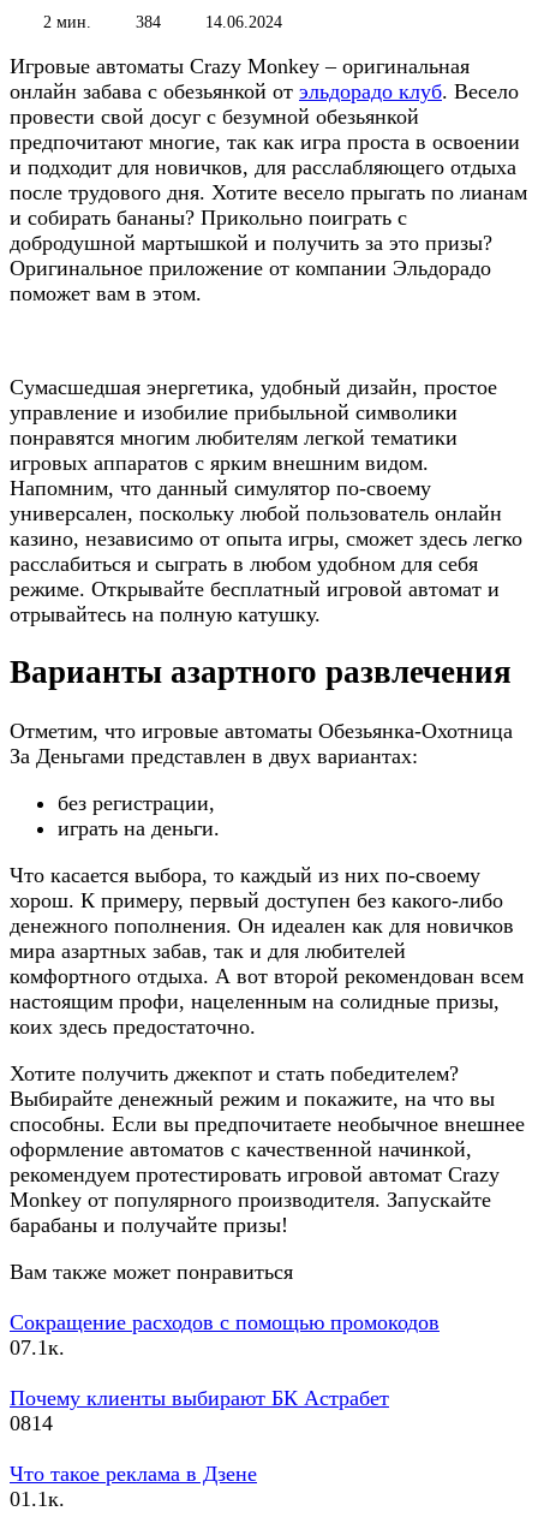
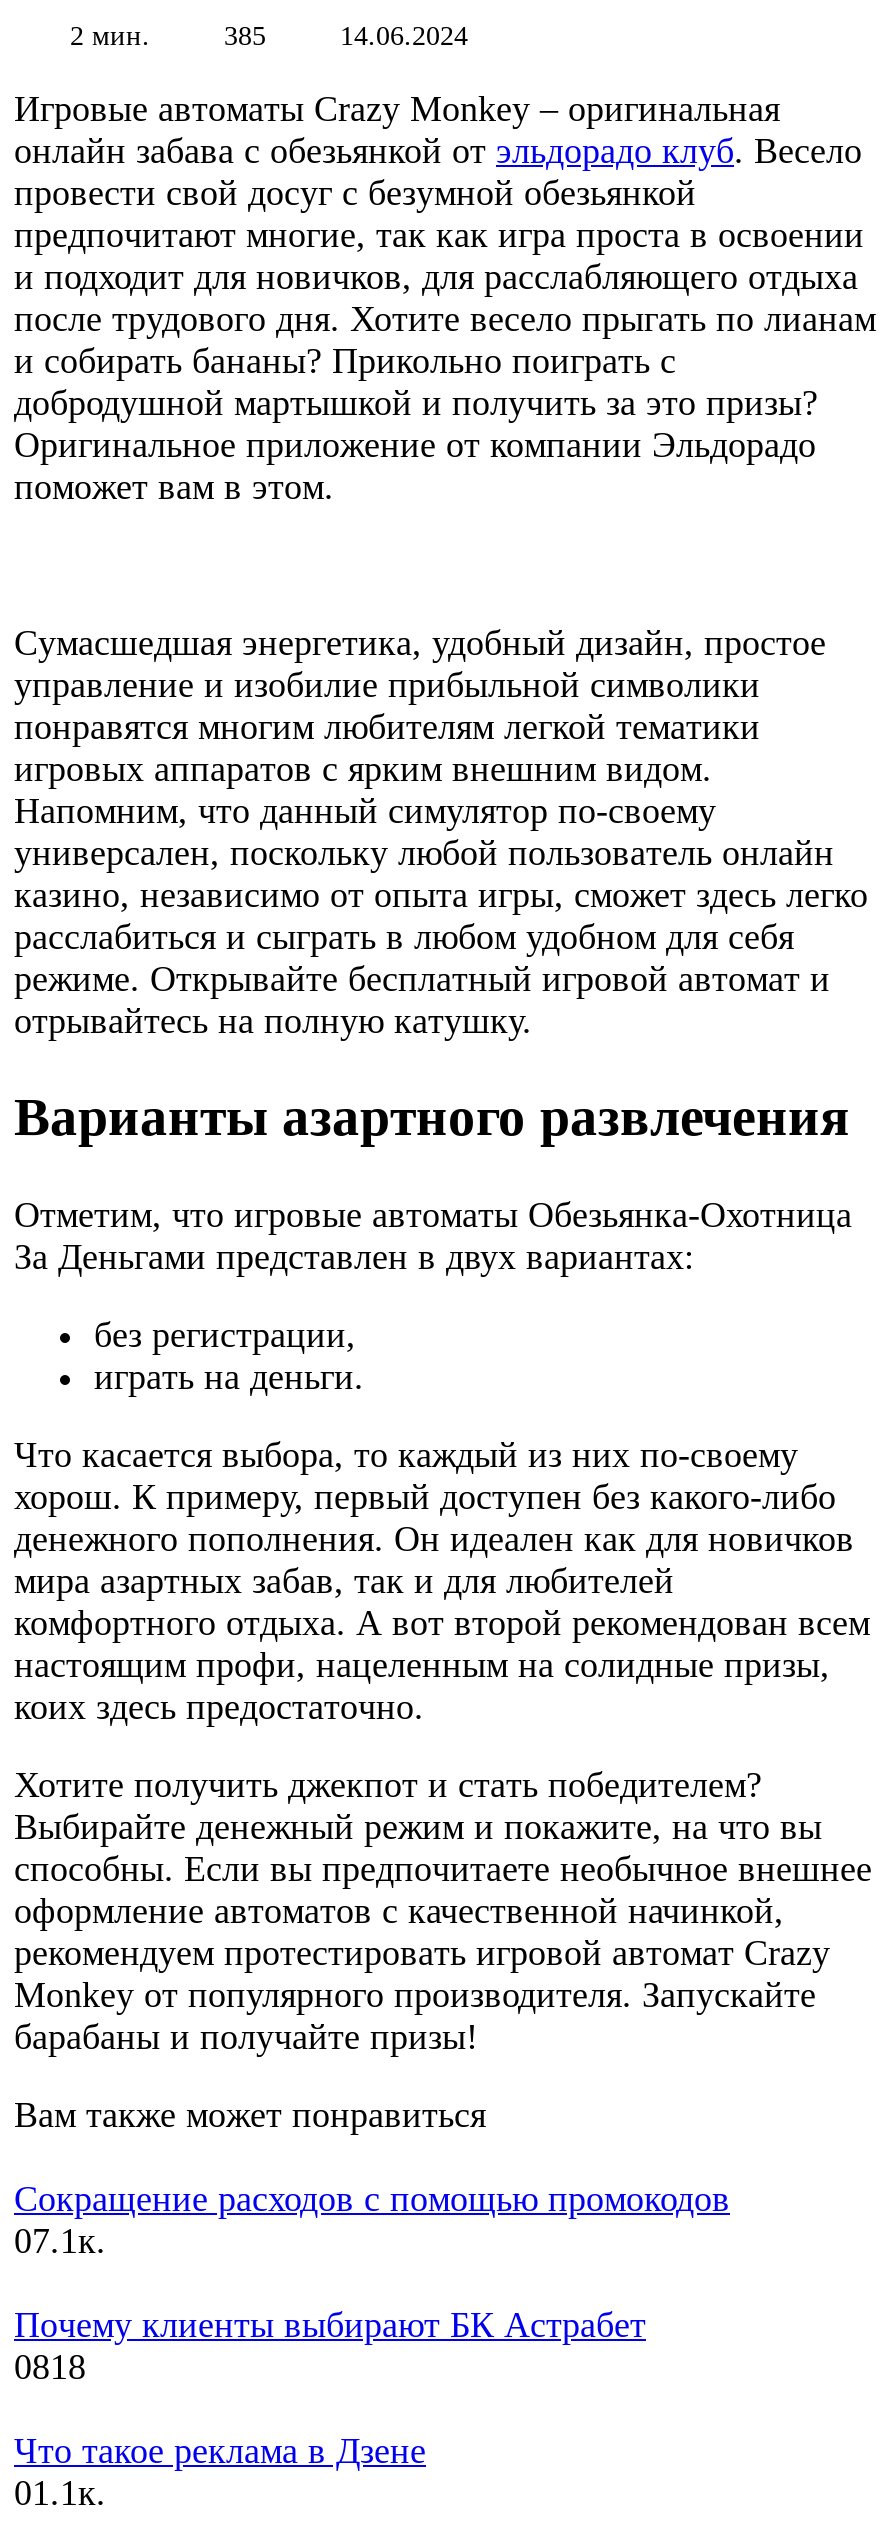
[136,13,161,31] 384 -> [224,21,266,51] 385
[10,1411,53,1435] 0814 -> [14,2346,86,2386] 0818

